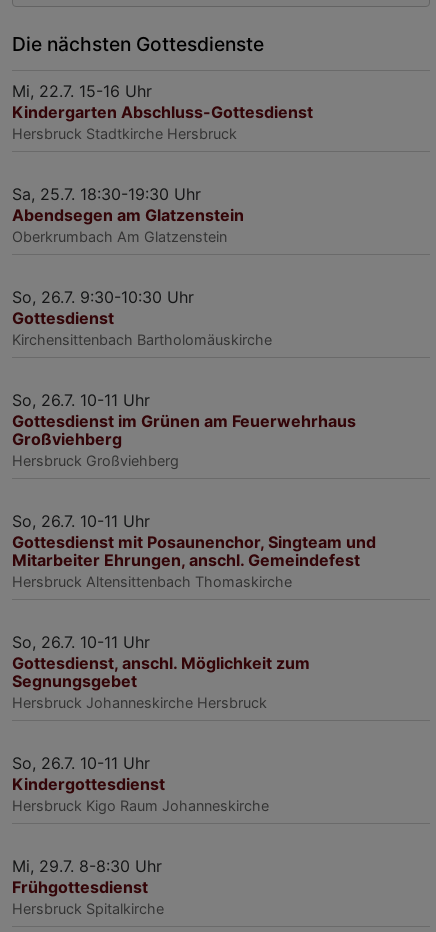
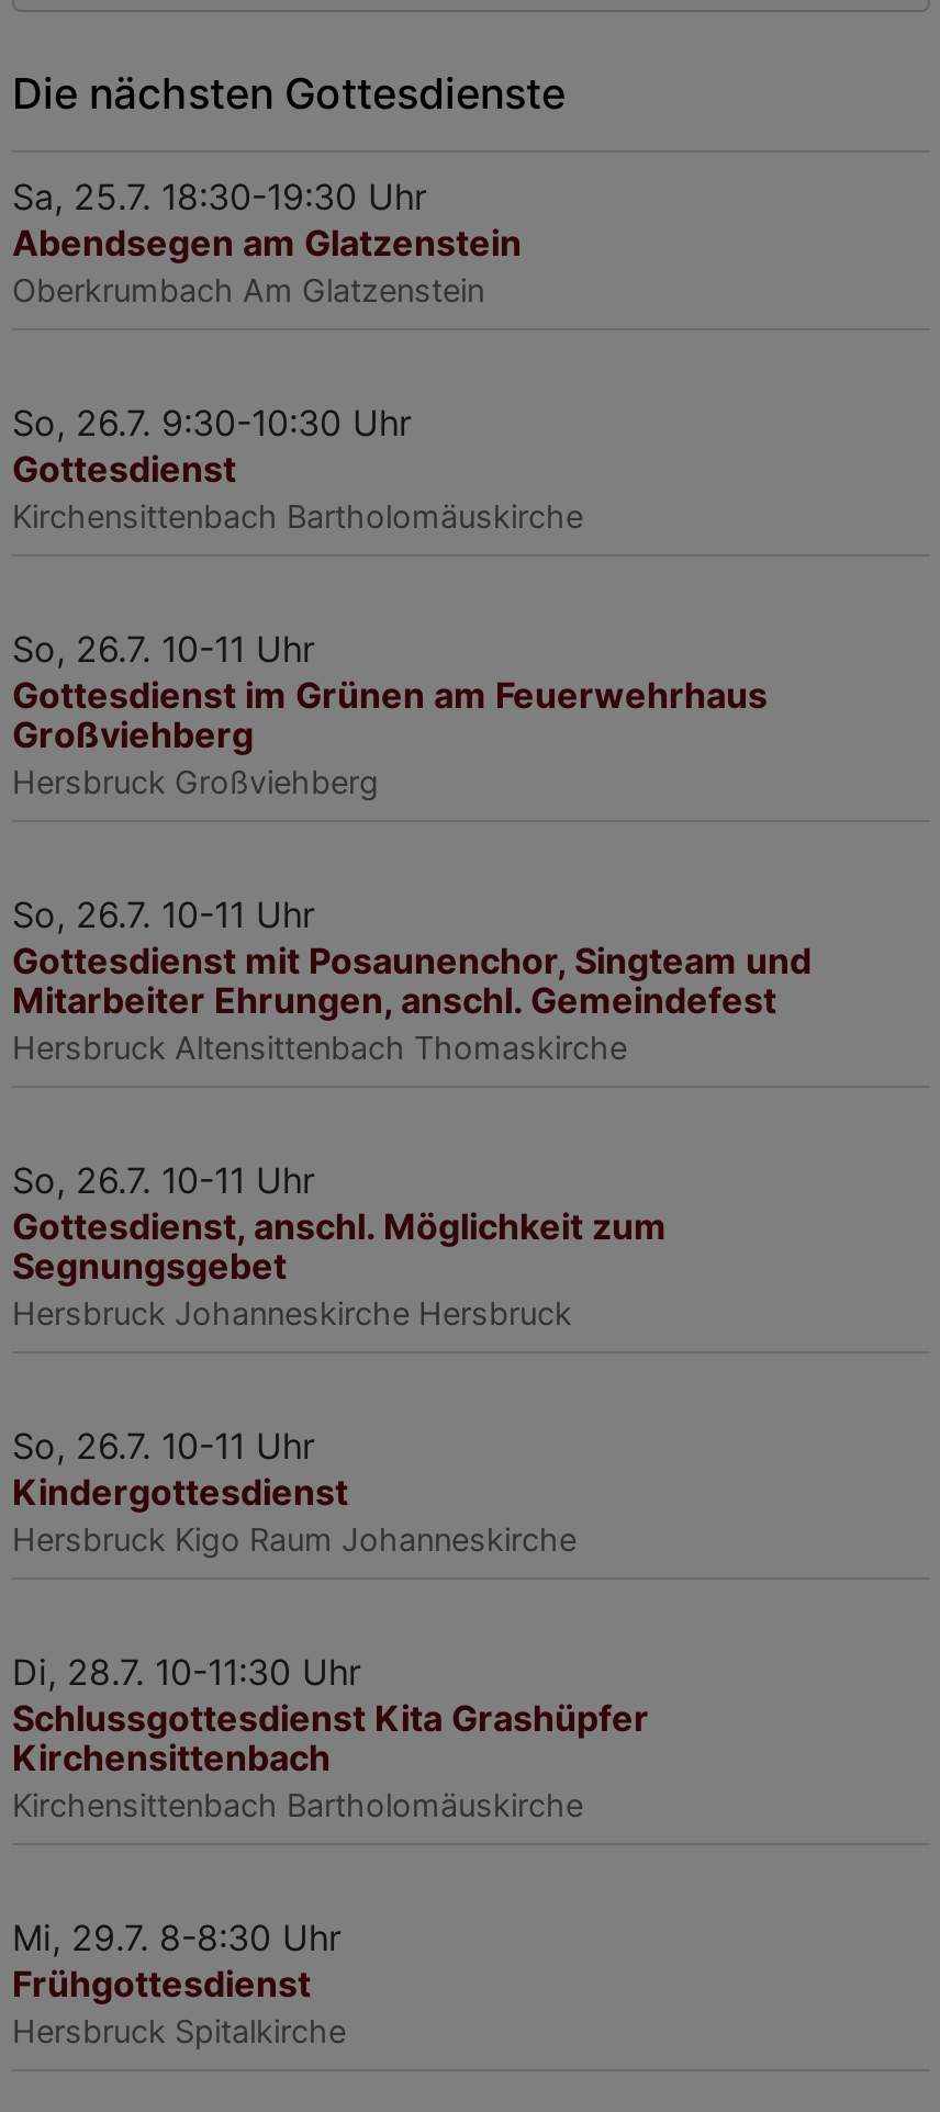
[12,81,313,142] Mi, 22.7. 15-16 Uhr | Kindergarten Abschluss-Gottesdienst | Hersbruck Stadtkirche Hersbruck -> none
moved [12,184,376,814] -> [12,174,812,1557]: Sa, 25.7. 18:30-19:30 Uhr | Abendsegen am Glatzenstein | Oberkrumbach Am Glatzenstein | ... | Kindergottesdienst | Hersbruck Kigo Raum Johanneskirche
none -> [12,1649,649,1823] Di, 28.7. 10-11:30 Uhr | Schlussgottesdienst Kita Grashüpfer | Kirchensittenbach | Kirchensittenbach Bartholomäuskirche

